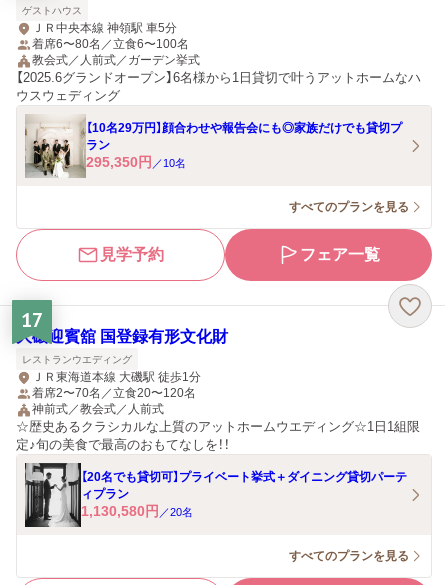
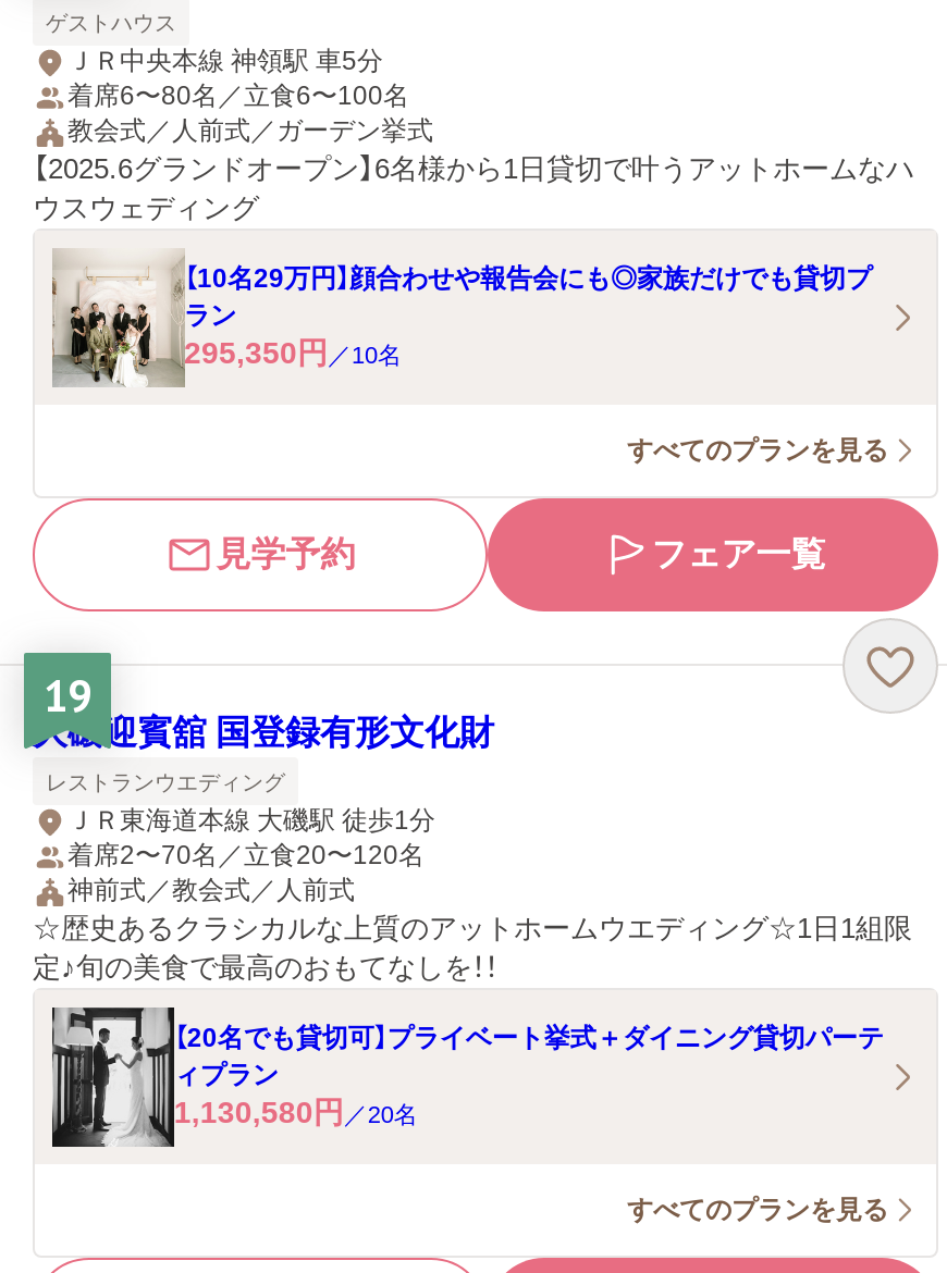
[21,307,43,333] 17 -> [44,668,91,725] 19

